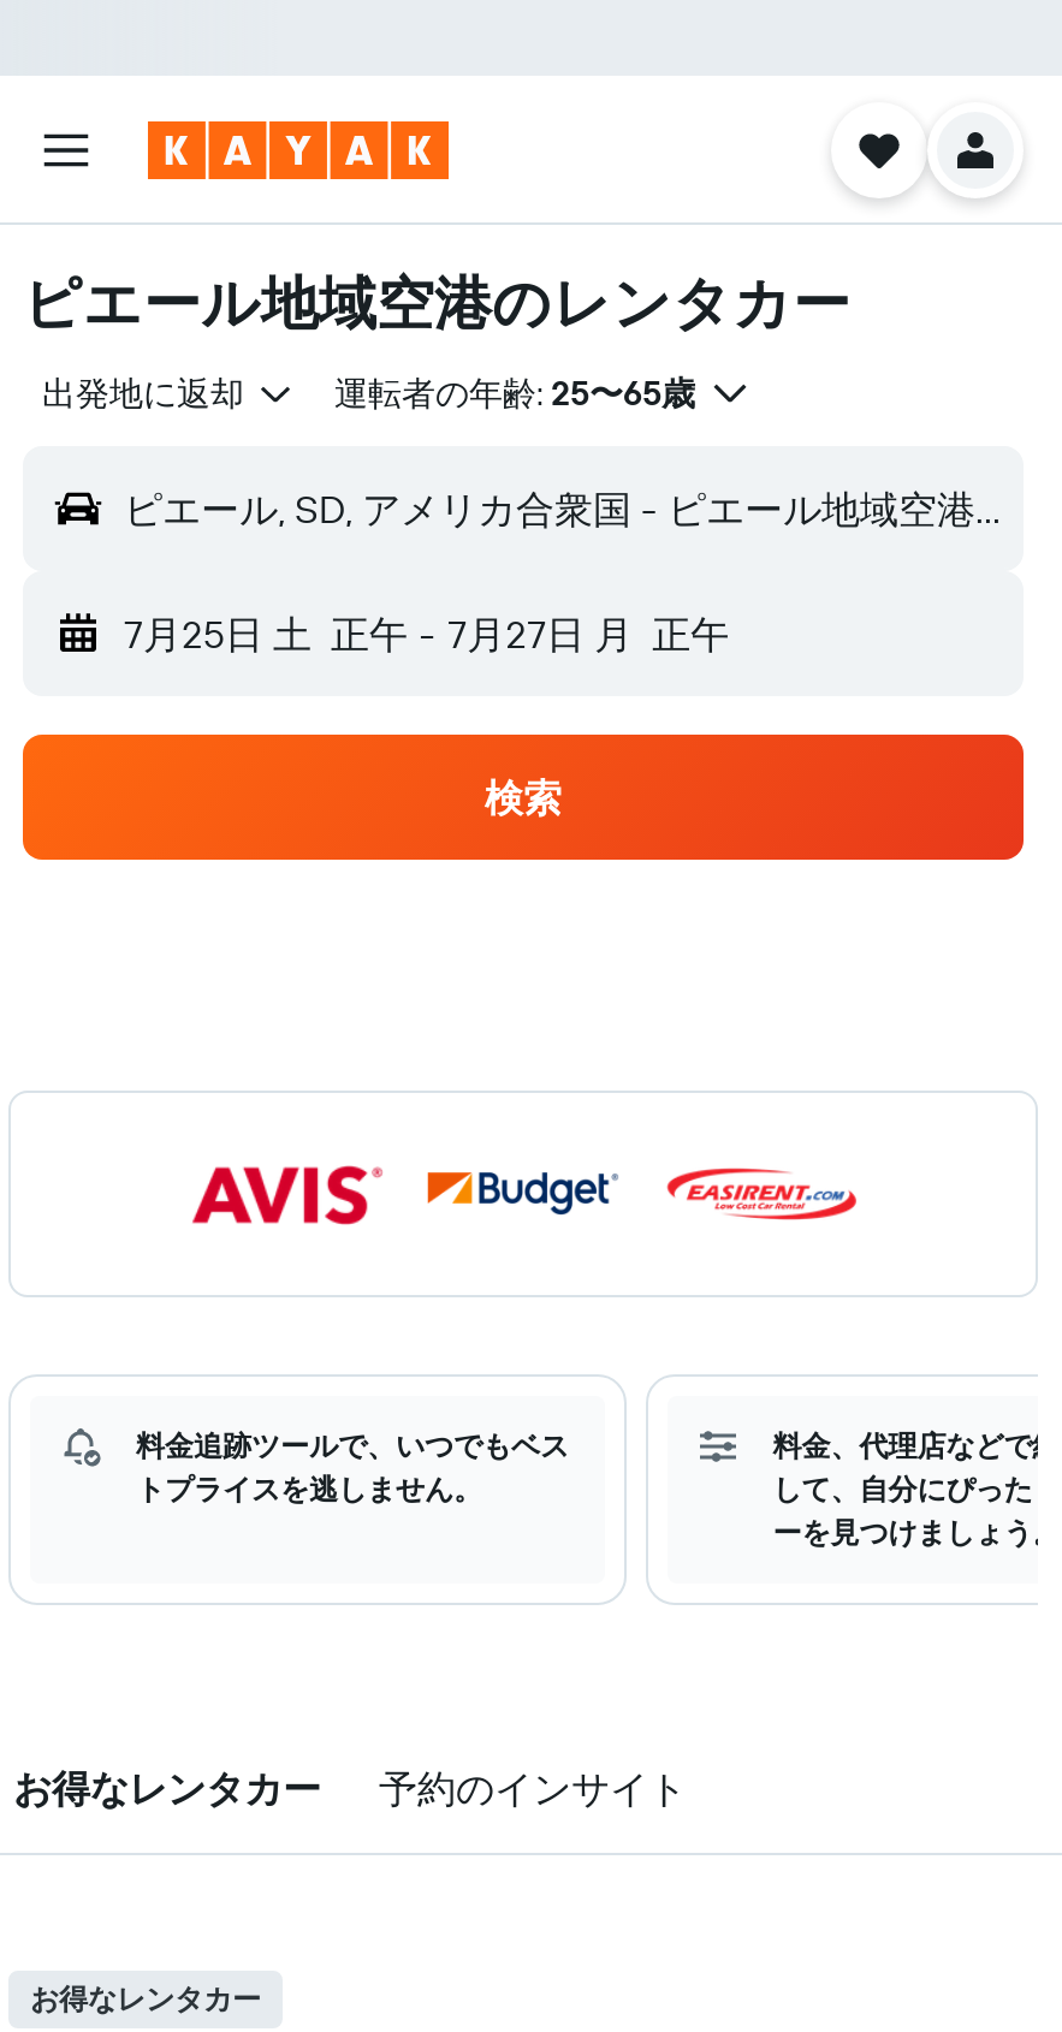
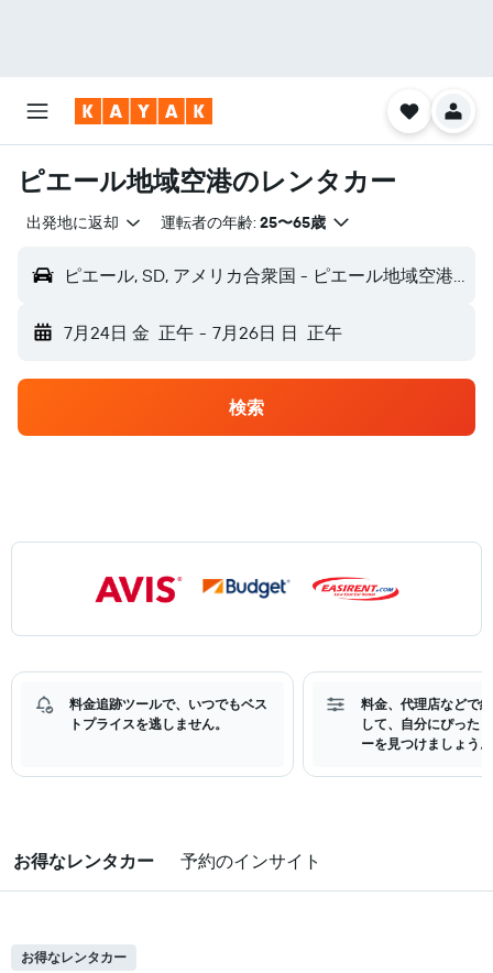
[124,610,729,658] 7月25日 土 正午 - 7月27日 月 正午 -> [64,321,342,343] 7月24日 金 正午 - 7月26日 日 正午

